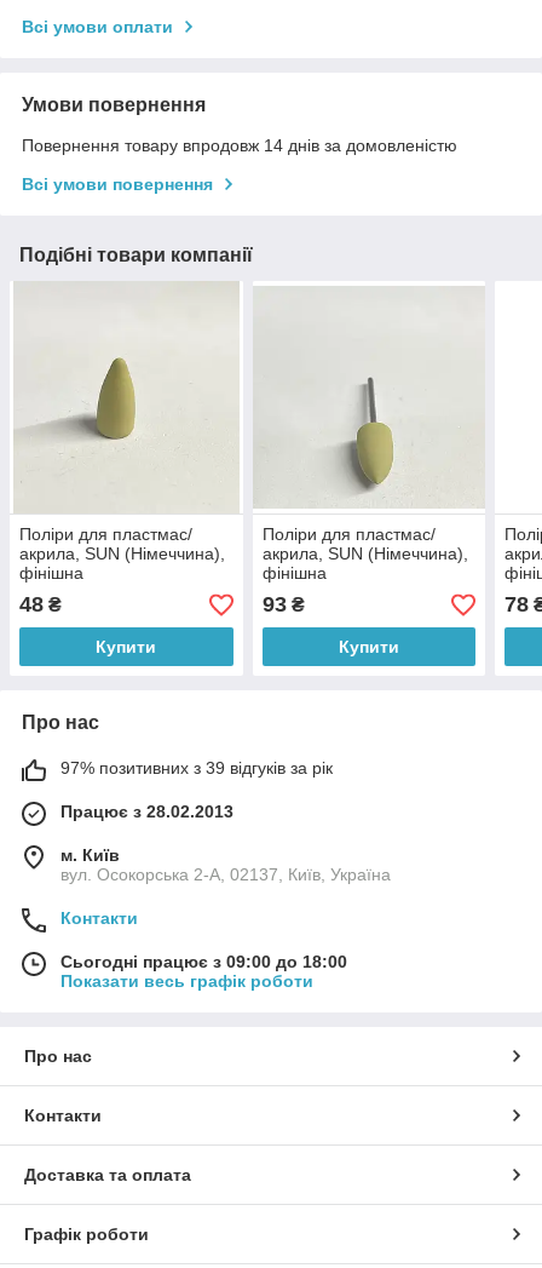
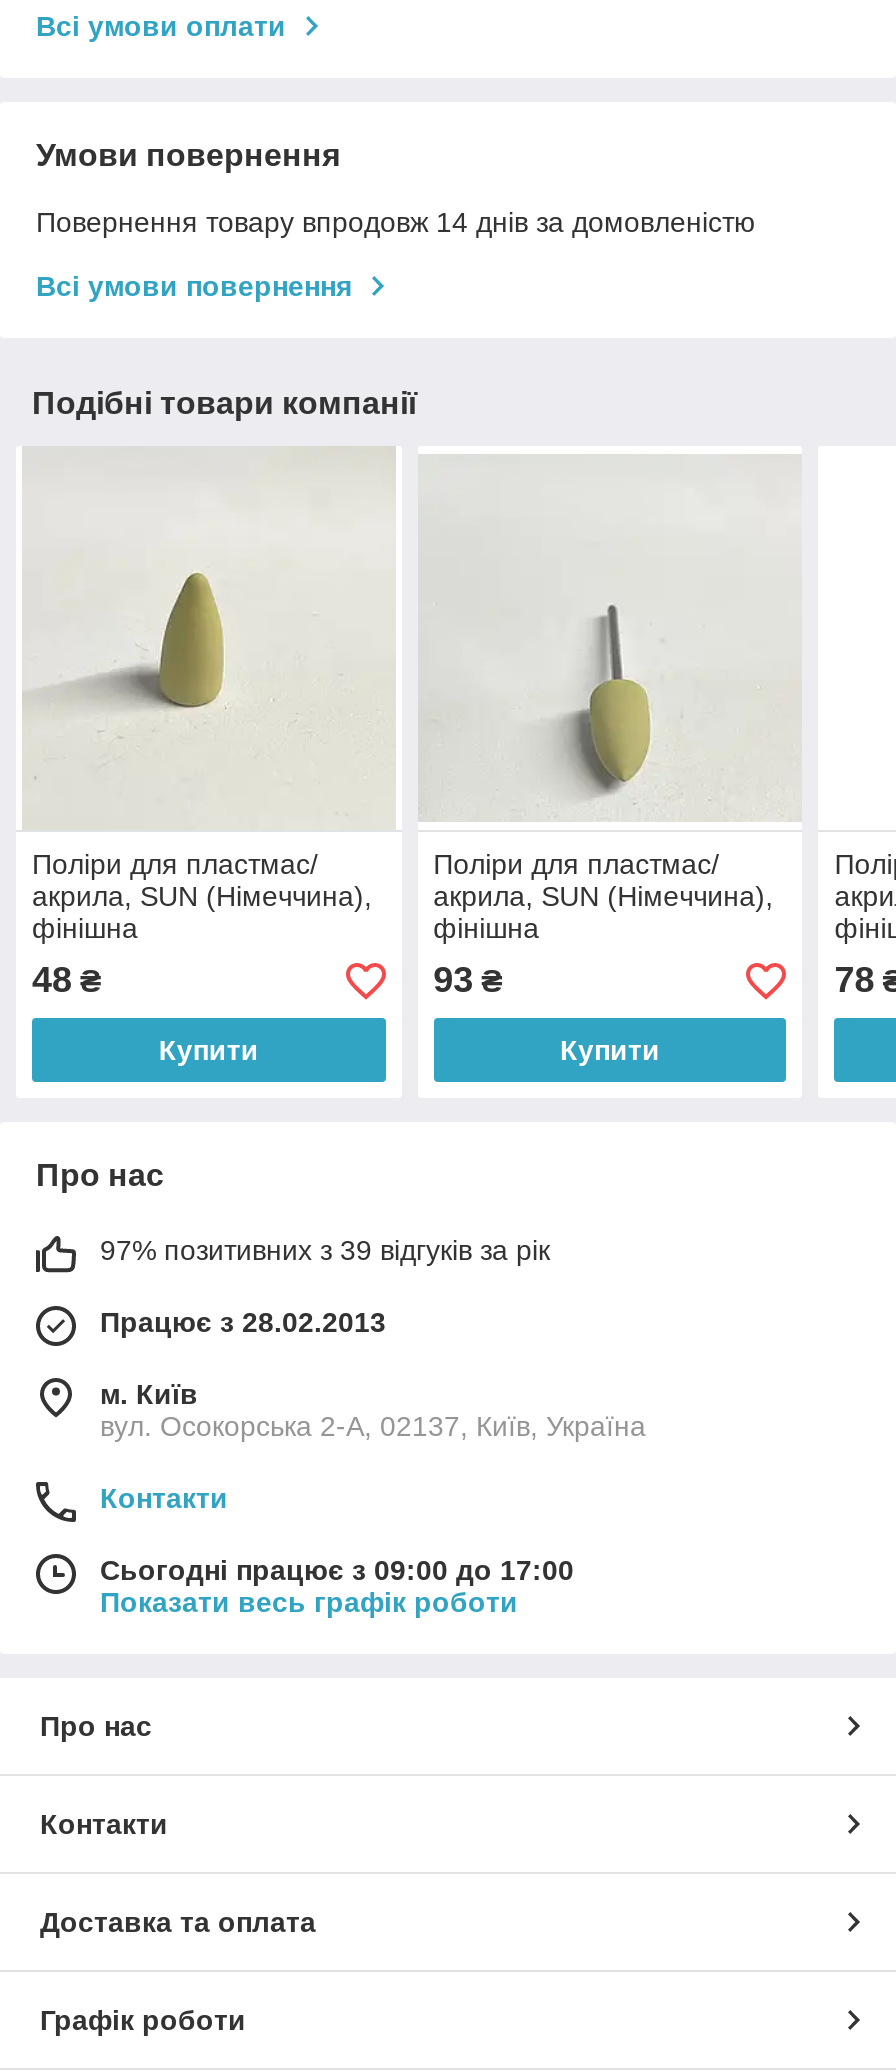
[60,952,347,972] Сьогодні працює з 09:00 до 18:00 -> [100,1555,574,1587] Сьогодні працює з 09:00 до 17:00

